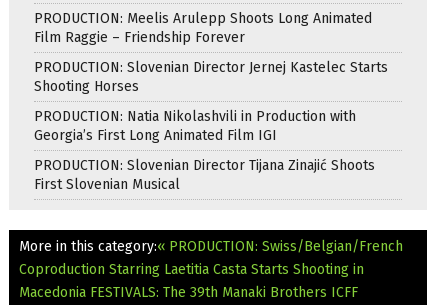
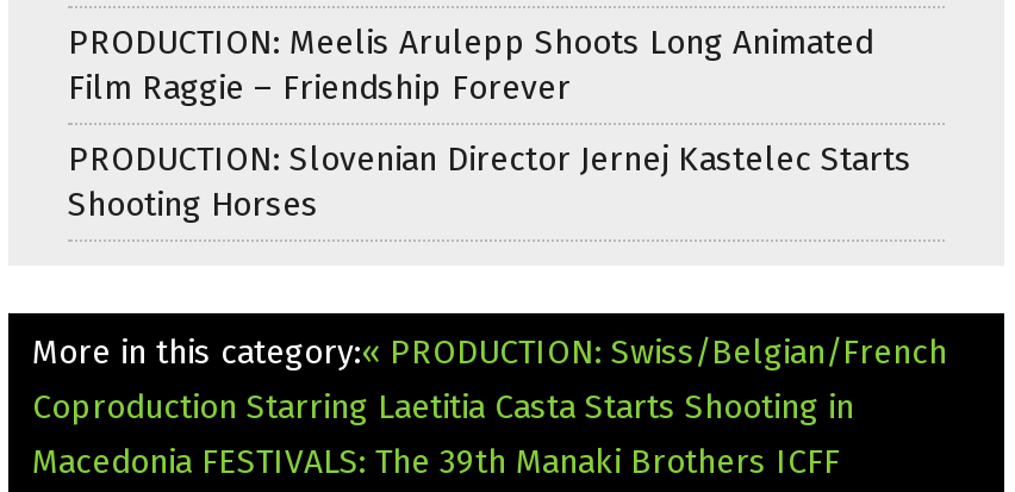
[34,108,375,193] PRODUCTION: Natia Nikolashvili in Production with | Georgia’s First Long Animated Film IGI | PRODUCTION: Slovenian Director Tijana Zinajić Shoots | First Slovenian Musical -> none

